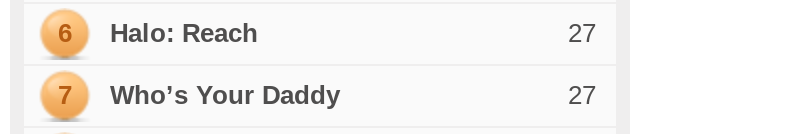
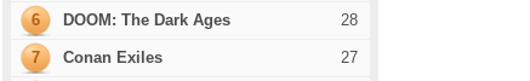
[110,17,596,47] Halo: Reach | 27 -> [63,10,358,29] DOOM: The Dark Ages | 28
[110,79,340,109] Who’s Your Daddy -> [63,48,163,66] Conan Exiles

